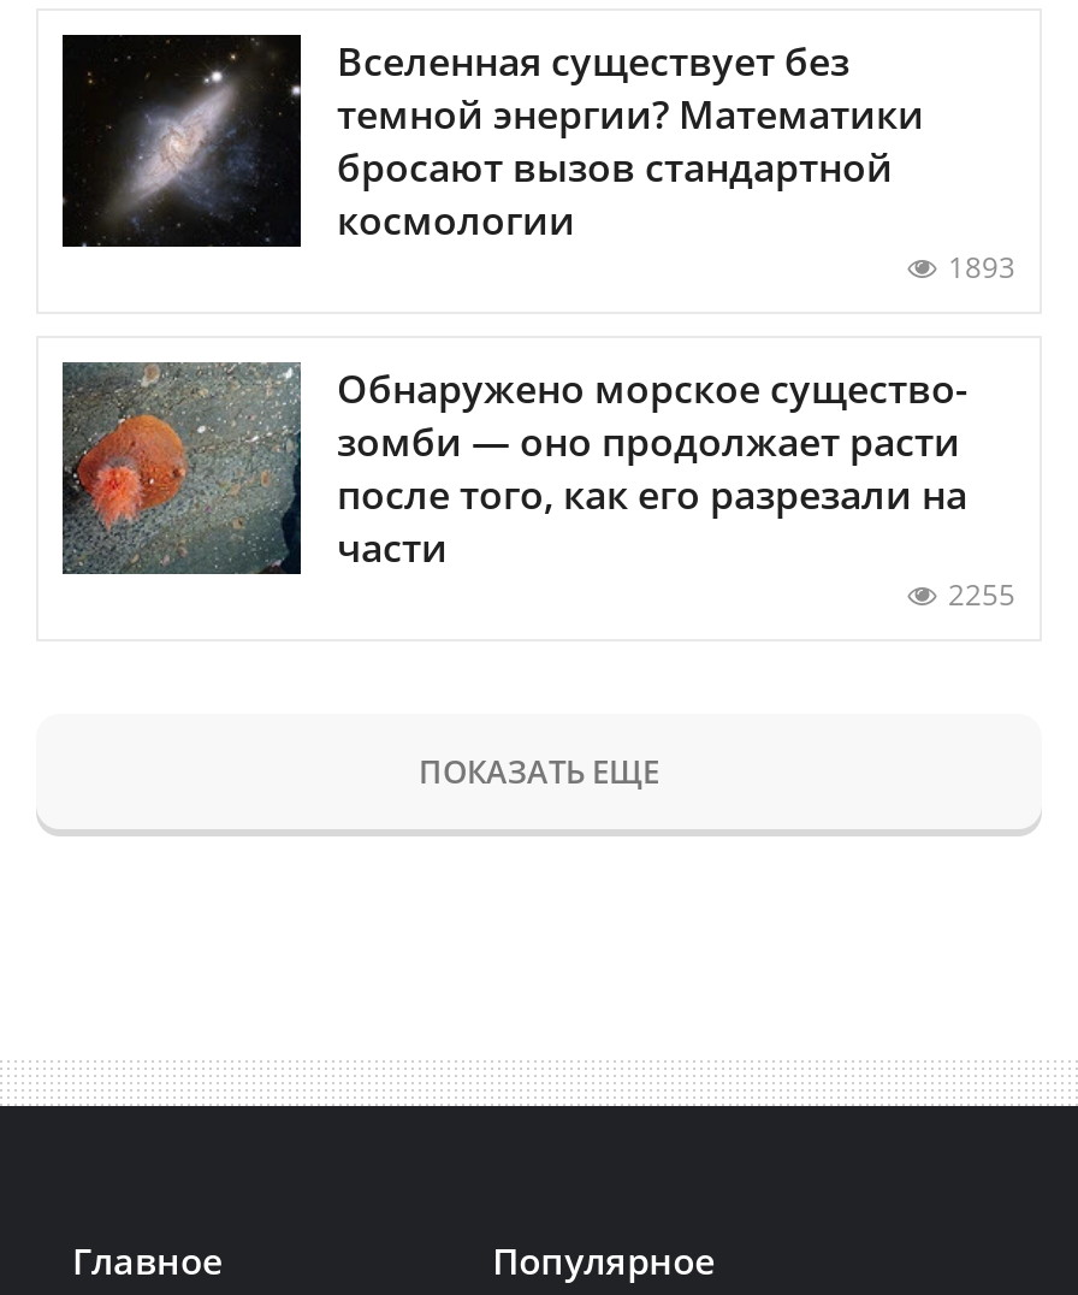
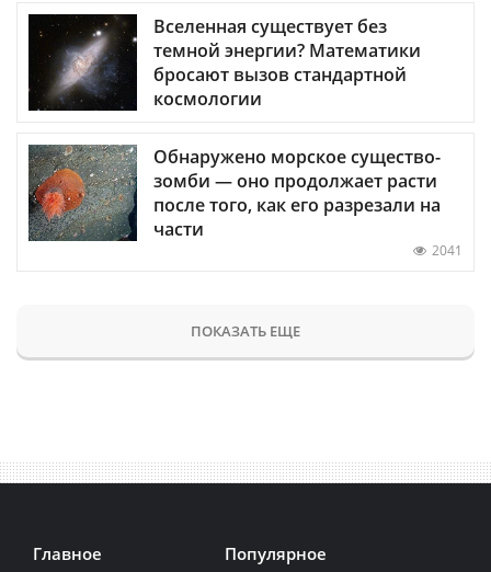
[948,246,1015,287] 1893 -> none
[948,574,1015,615] 2255 -> [432,241,463,260] 2041

